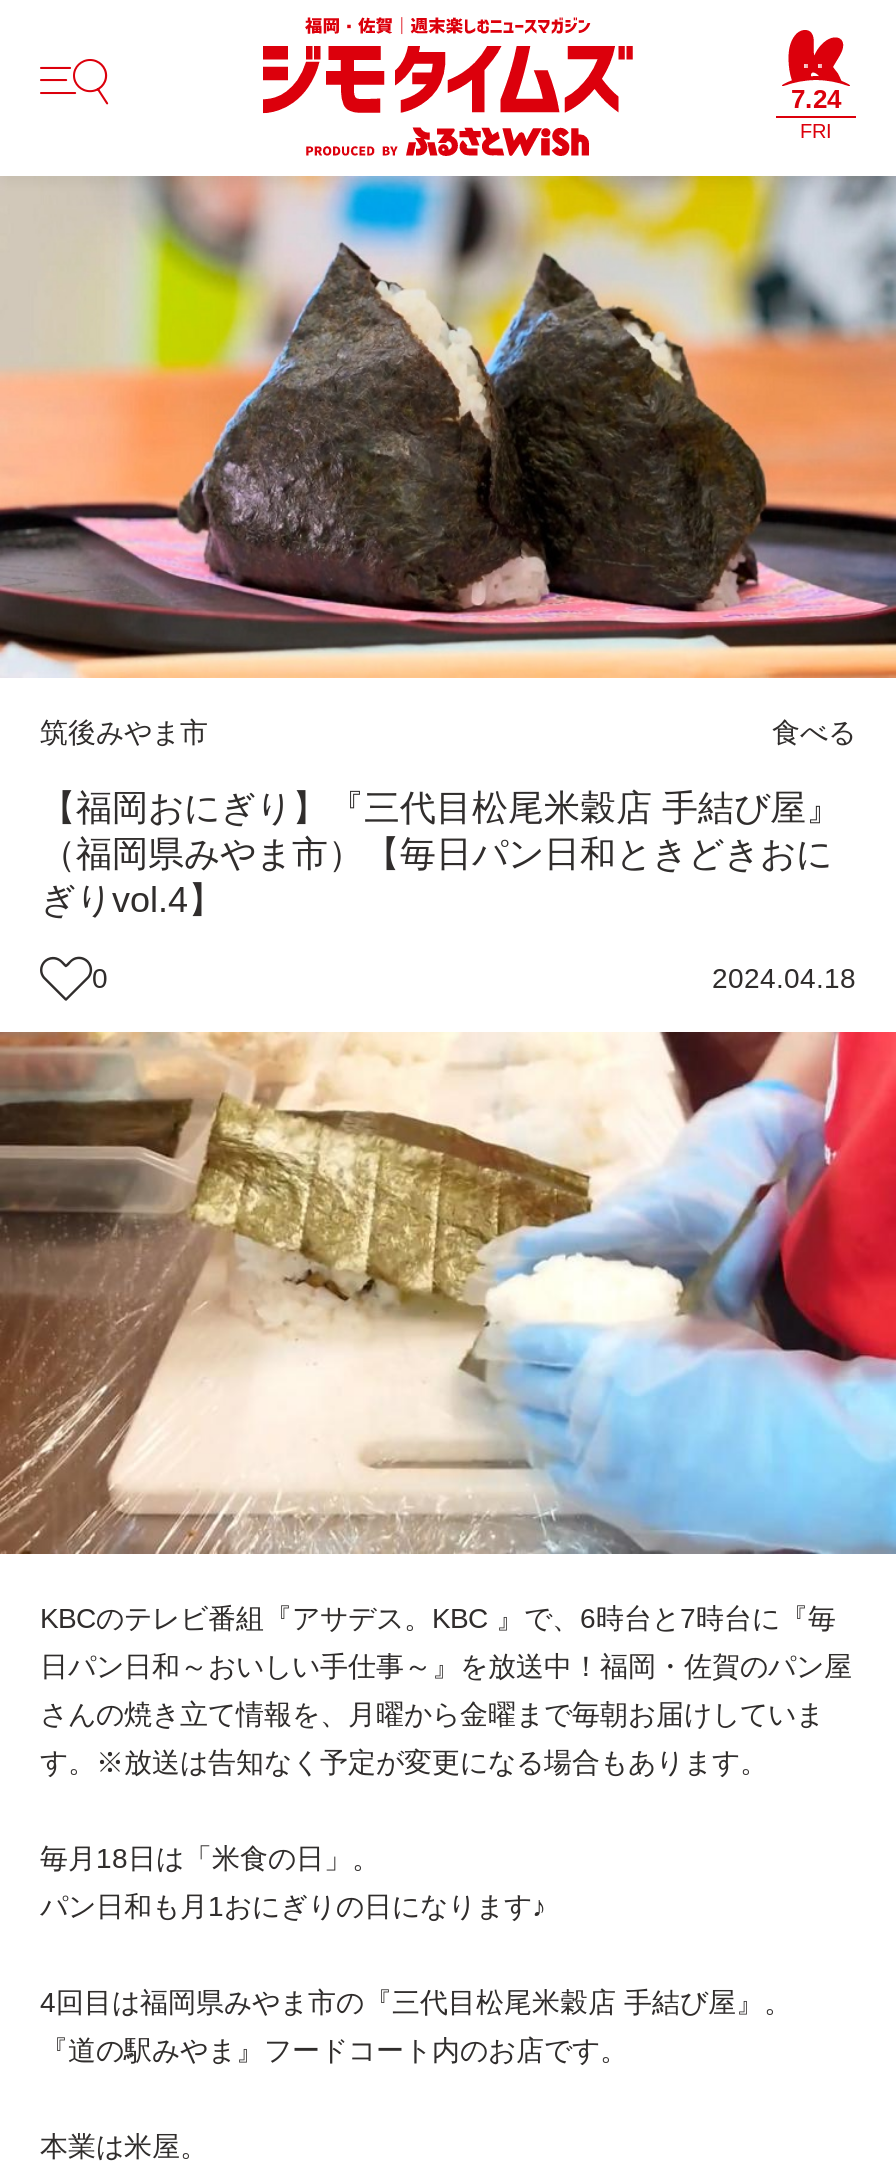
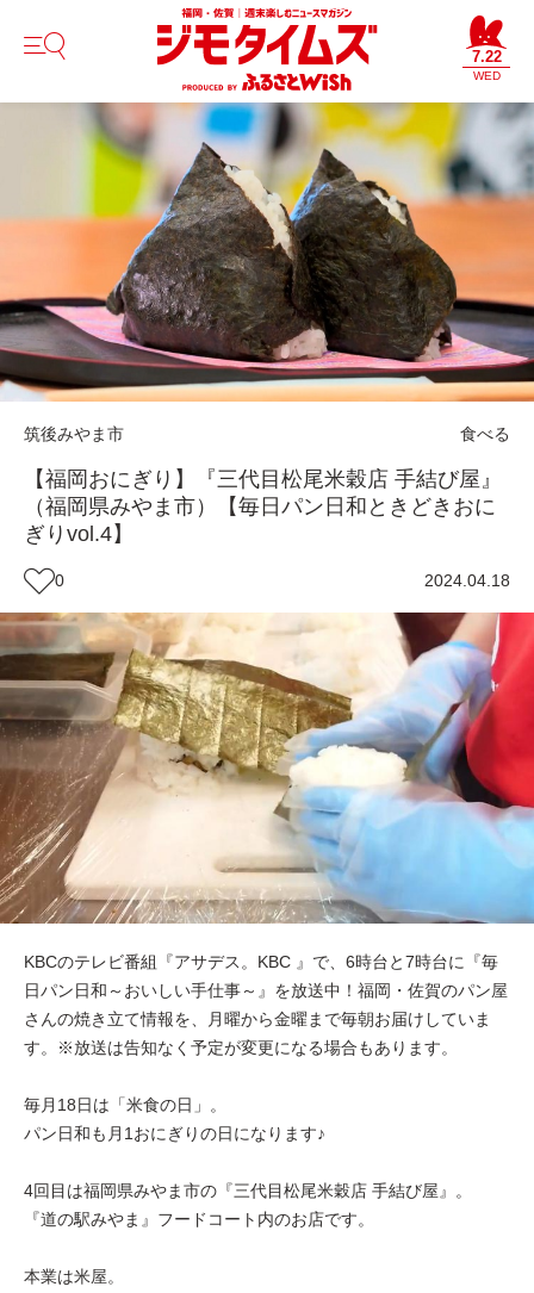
[791,84,841,142] 7.24 | FRI -> [471,48,501,82] 7.22 | WED

